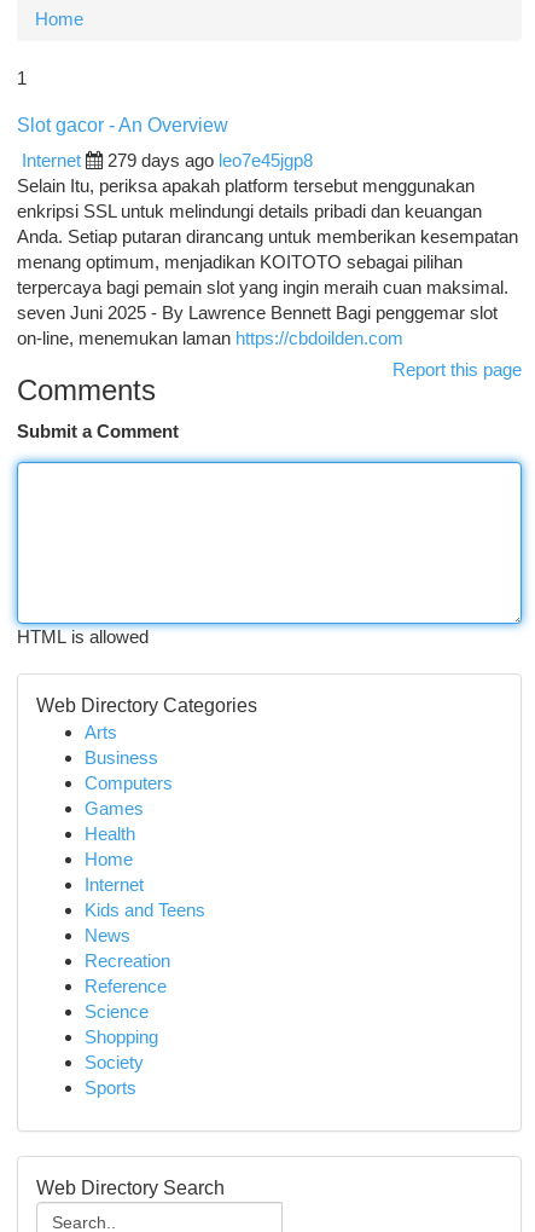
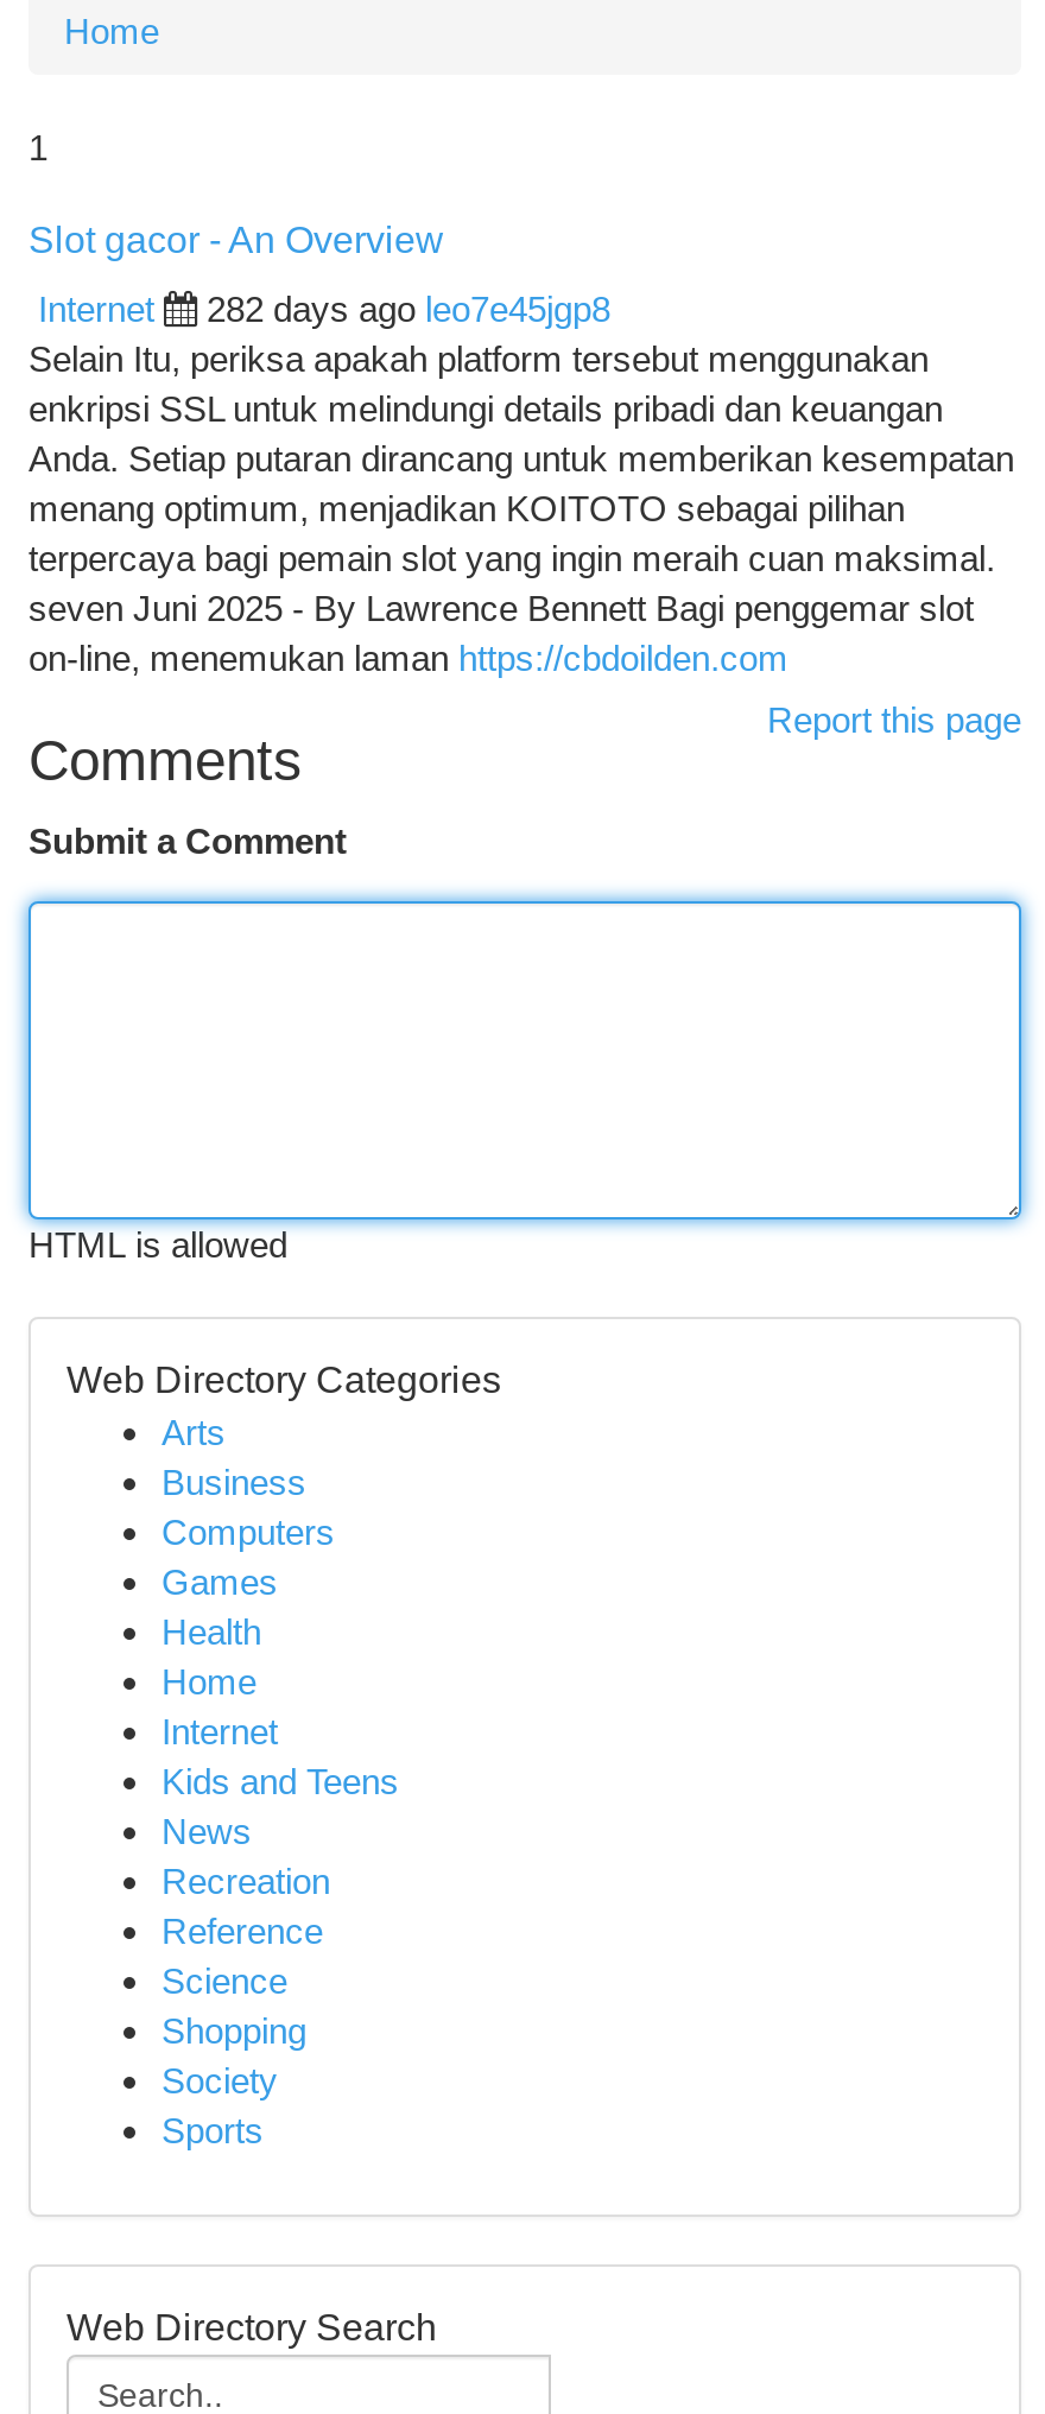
[107,150,313,170] 279 days ago leo7e45jgp8 -> [207,289,610,329] 282 days ago leo7e45jgp8

